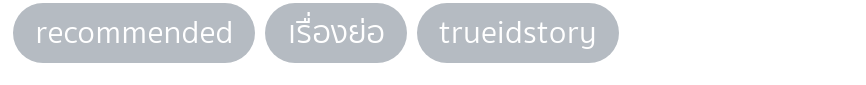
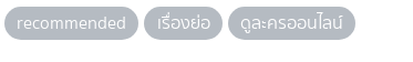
[439,10,597,56] trueidstory -> [240,11,343,36] ดูละครออนไลน์

